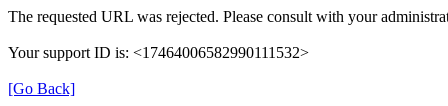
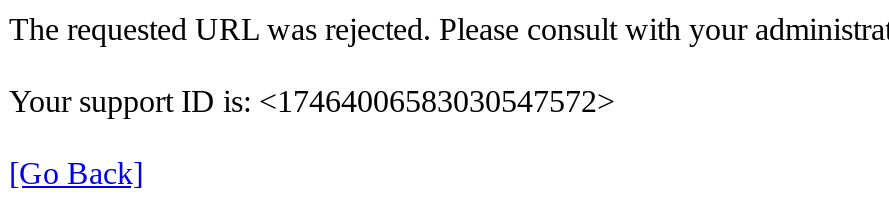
[8,44,309,61] Your support ID is: <17464006582990111532> -> [9,84,615,118] Your support ID is: <17464006583030547572>

